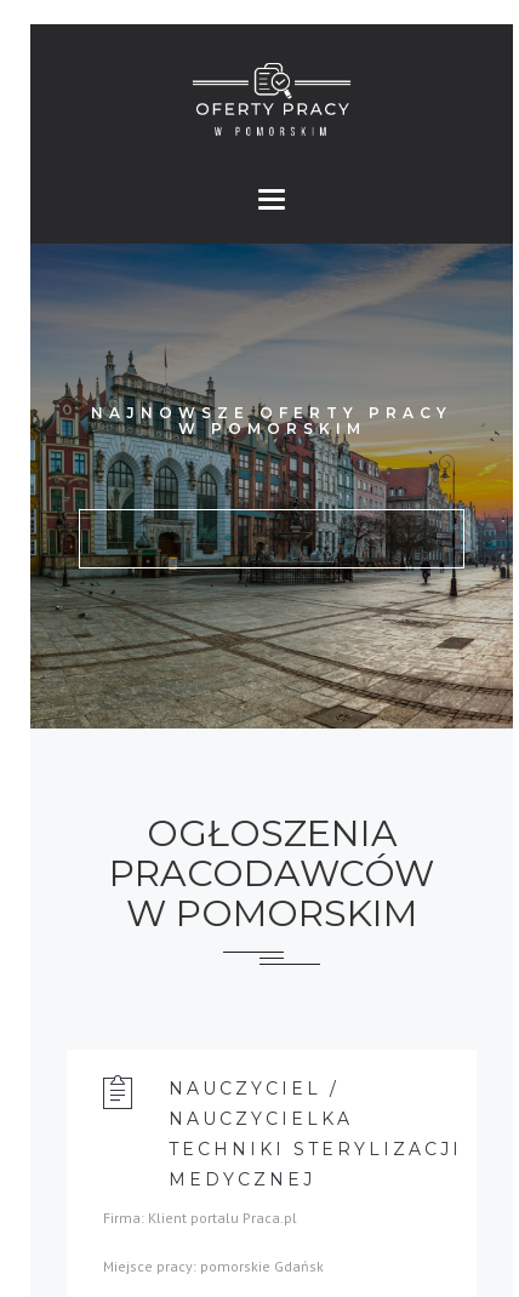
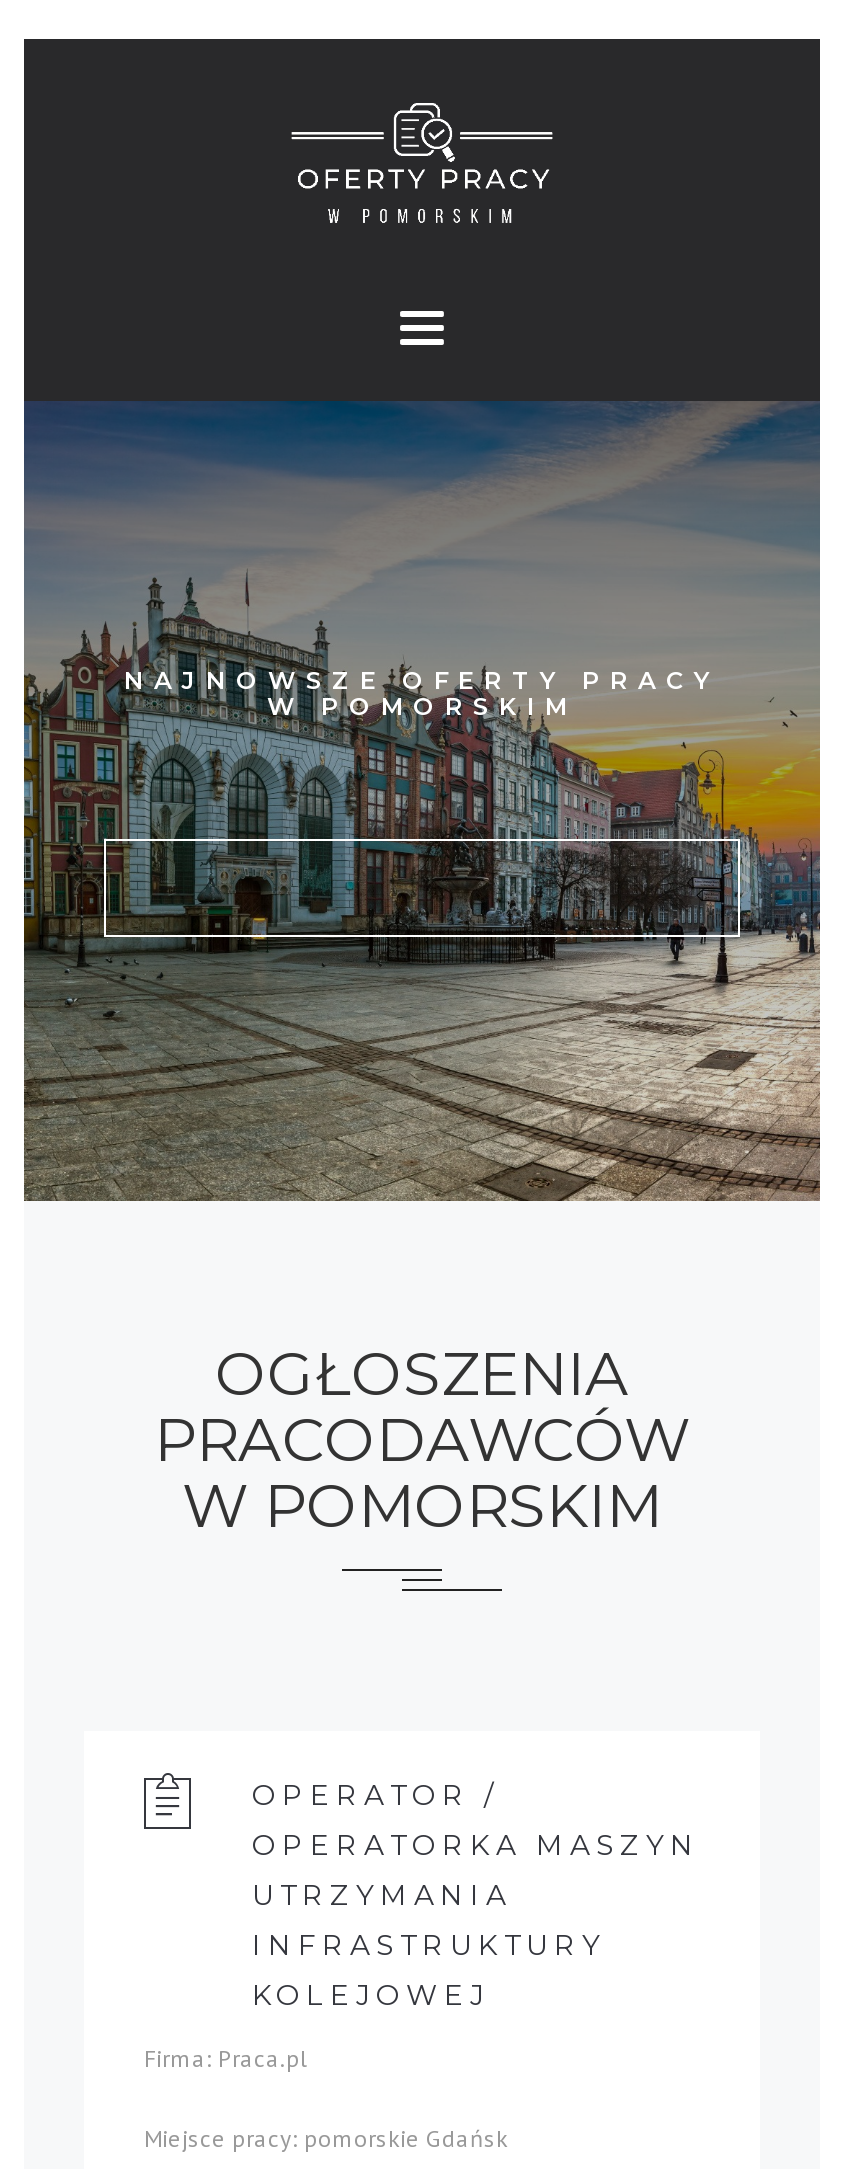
[169,1078,462,1191] NAUCZYCIEL / | NAUCZYCIELKA | TECHNIKI STERYLIZACJI | MEDYCZNEJ -> [252,1778,700,2014] OPERATOR / | OPERATORKA MASZYN | UTRZYMANIA | INFRASTRUKTURY | KOLEJOWEJ
[103,1209,297,1227] Firma: Klient portalu Praca.pl -> [144,2044,308,2074] Firma: Praca.pl

